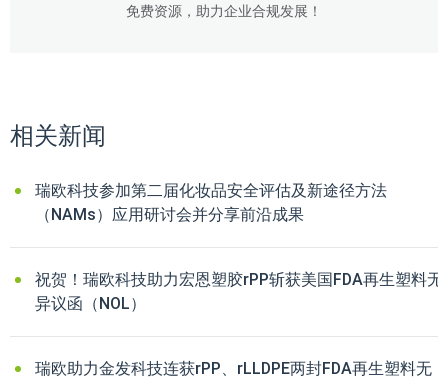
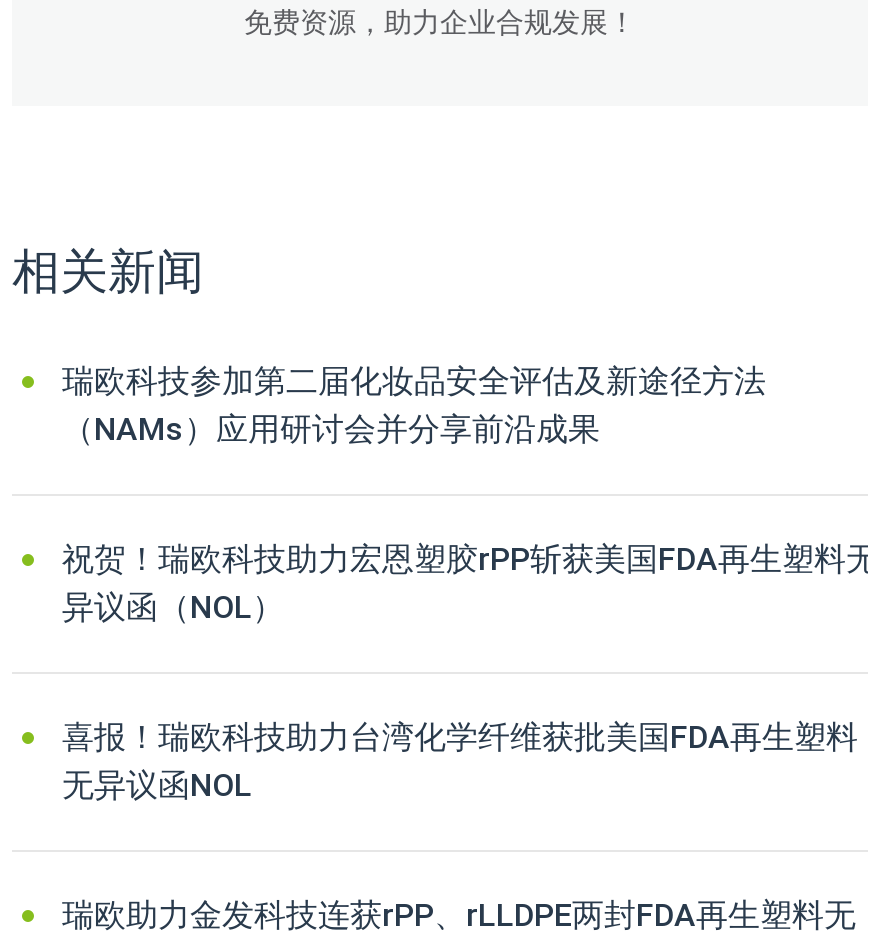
none -> [62,718,858,804] 喜报！瑞欧科技助力台湾化学纤维获批美国FDA再生塑料 | 无异议函NOL

